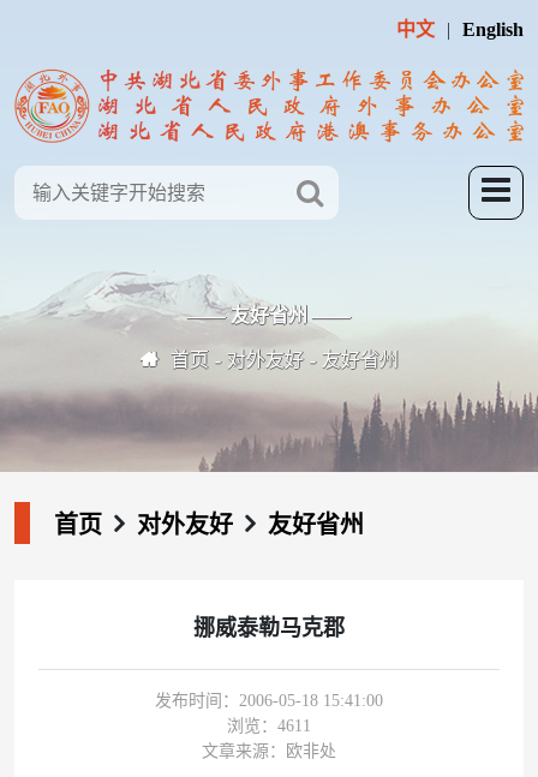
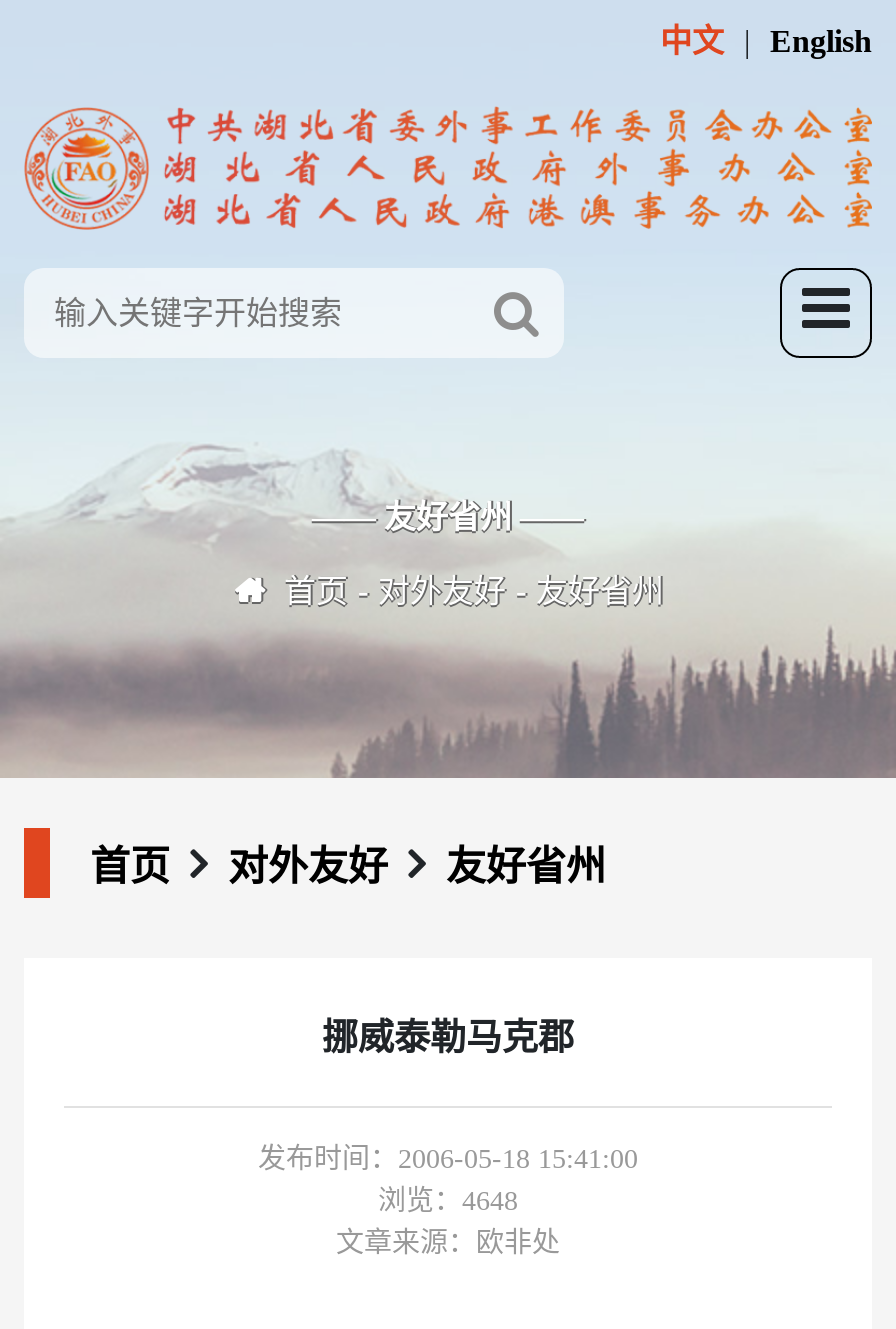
[227,717,311,735] 浏览：4611 -> [378,1186,518,1216] 浏览：4648

